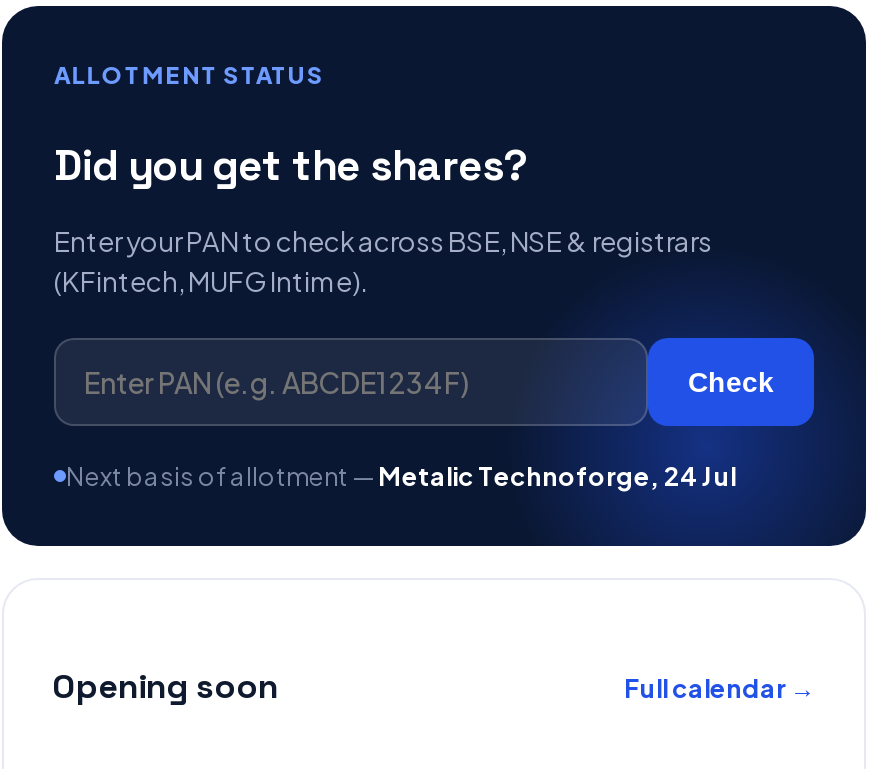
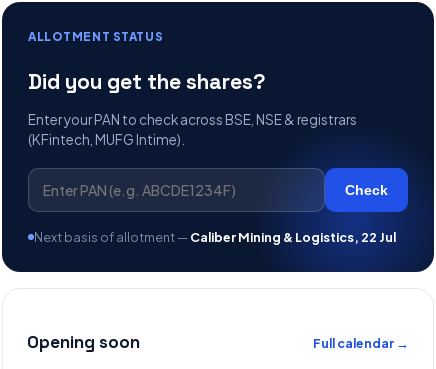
[66,460,736,492] Next basis of allotment — Metalic Technoforge, 24 Jul -> [34,229,396,245] Next basis of allotment — Caliber Mining & Logistics, 22 Jul

